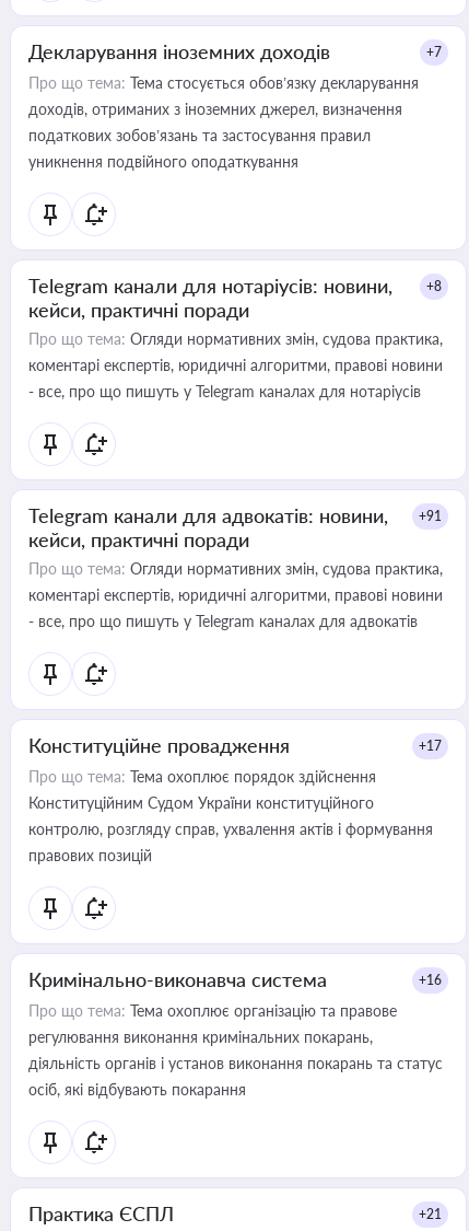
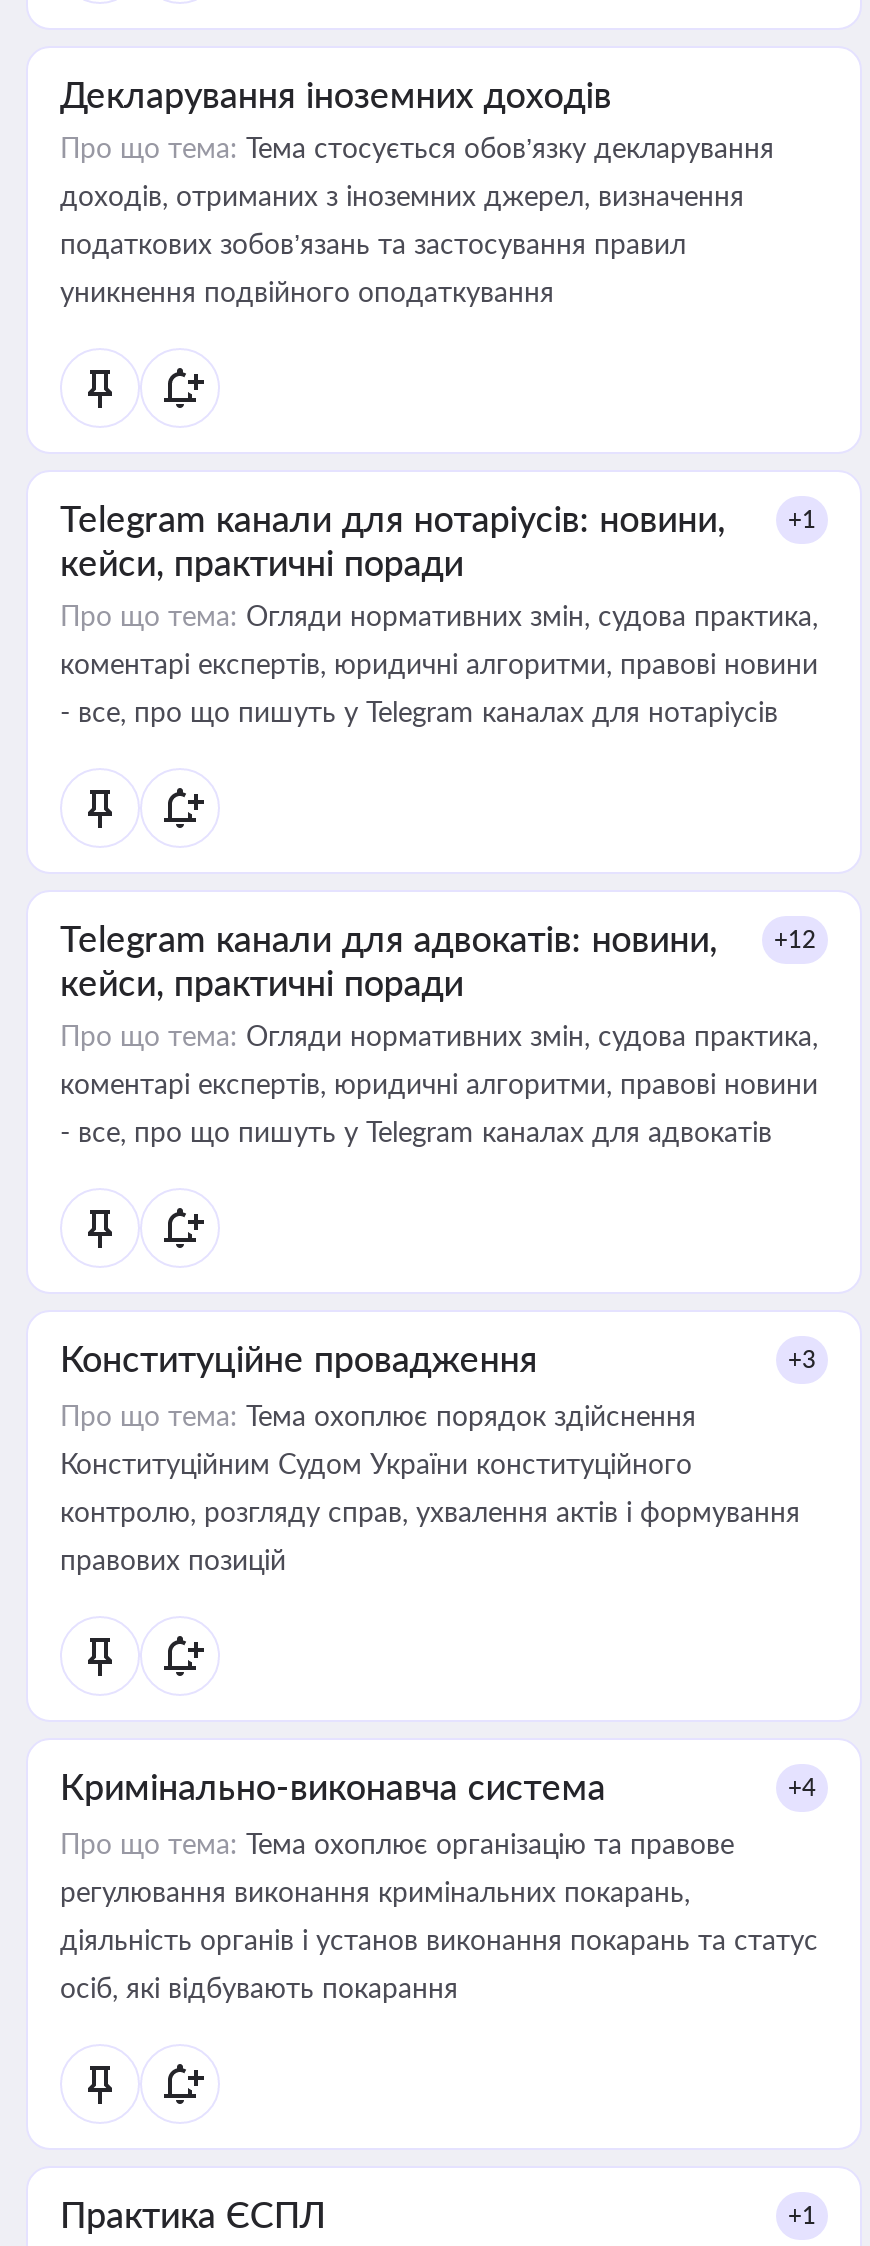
[426,44,442,60] +7 -> none
[426,278,442,294] +8 -> [788,504,816,534] +1
[28,503,442,527] Telegram канали для адвокатів: новини, +91 -> [60,916,816,960] Telegram канали для адвокатів: новини, +12
[419,738,442,754] +17 -> [788,1344,816,1374] +3
[419,972,442,988] +16 -> [788,1772,816,1802] +4
[419,1206,442,1222] +21 -> [788,2200,816,2230] +1

